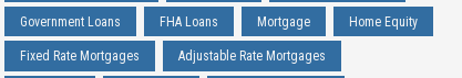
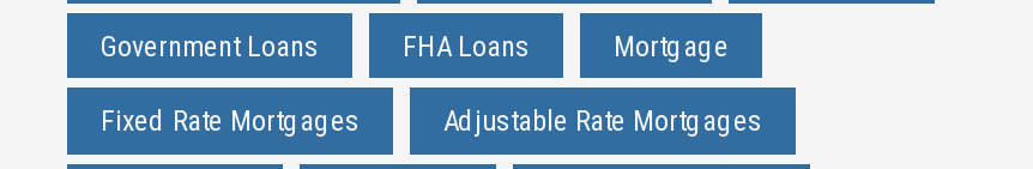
[349,14,418,29] Home Equity -> none

